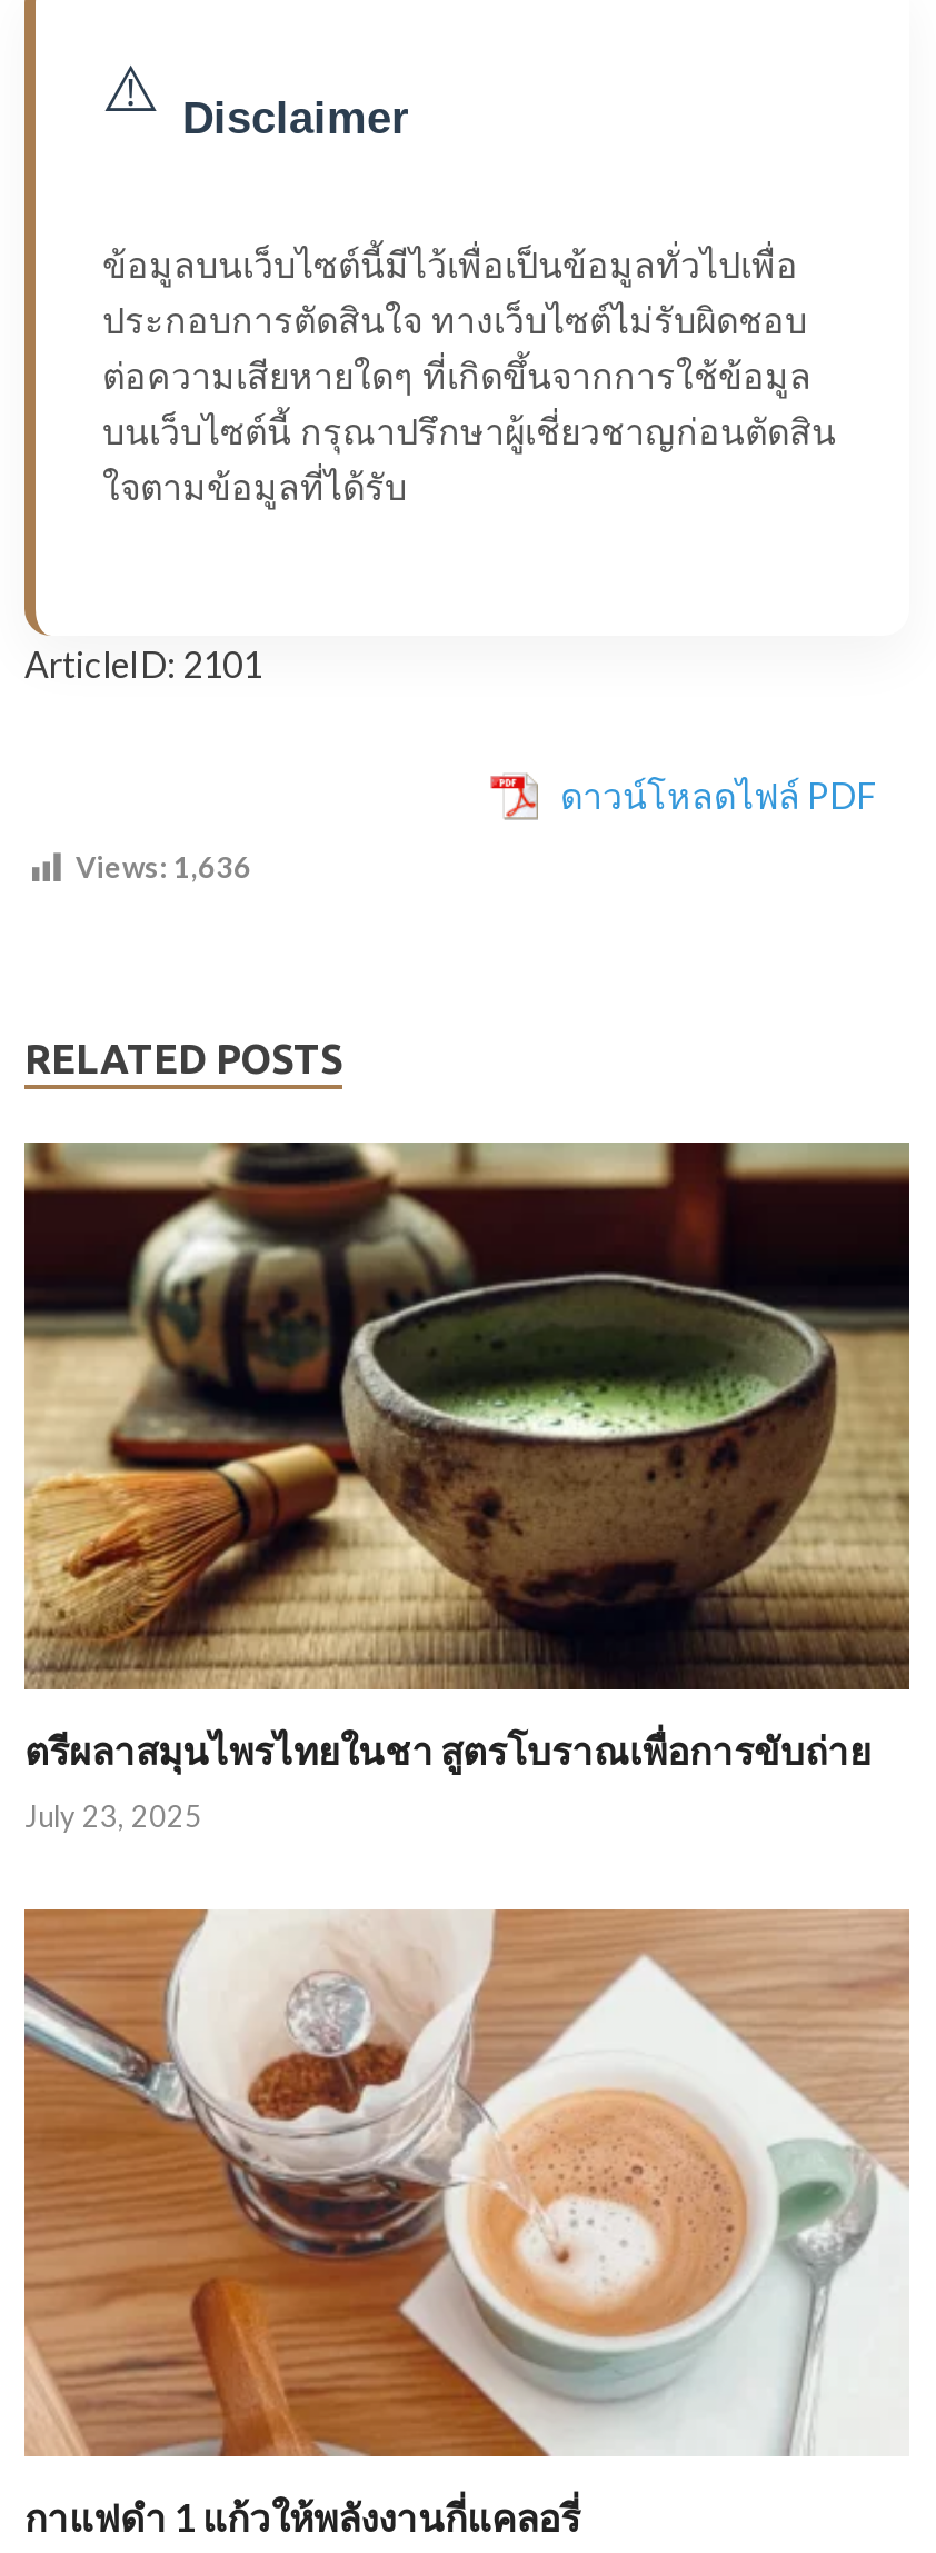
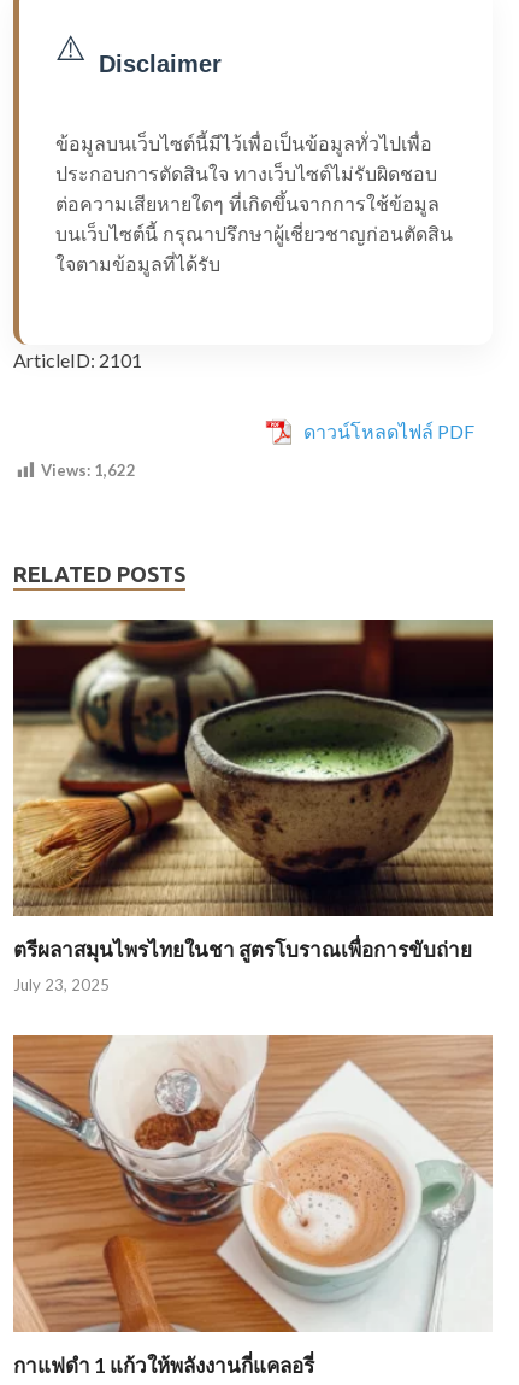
[76,850,251,886] Views: 1,636 -> [41,461,136,480] Views: 1,622

